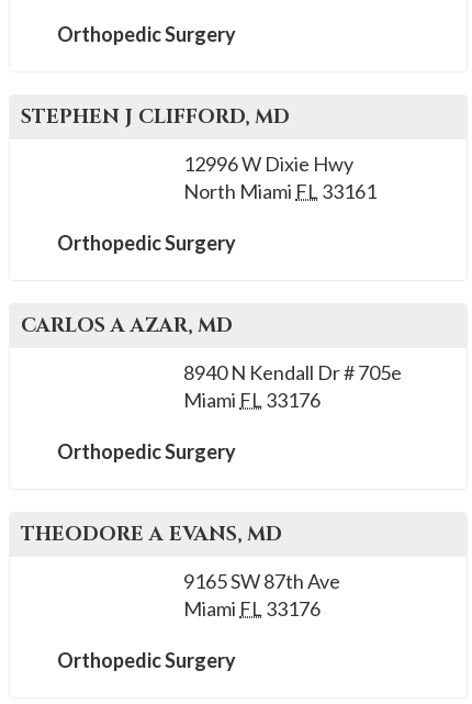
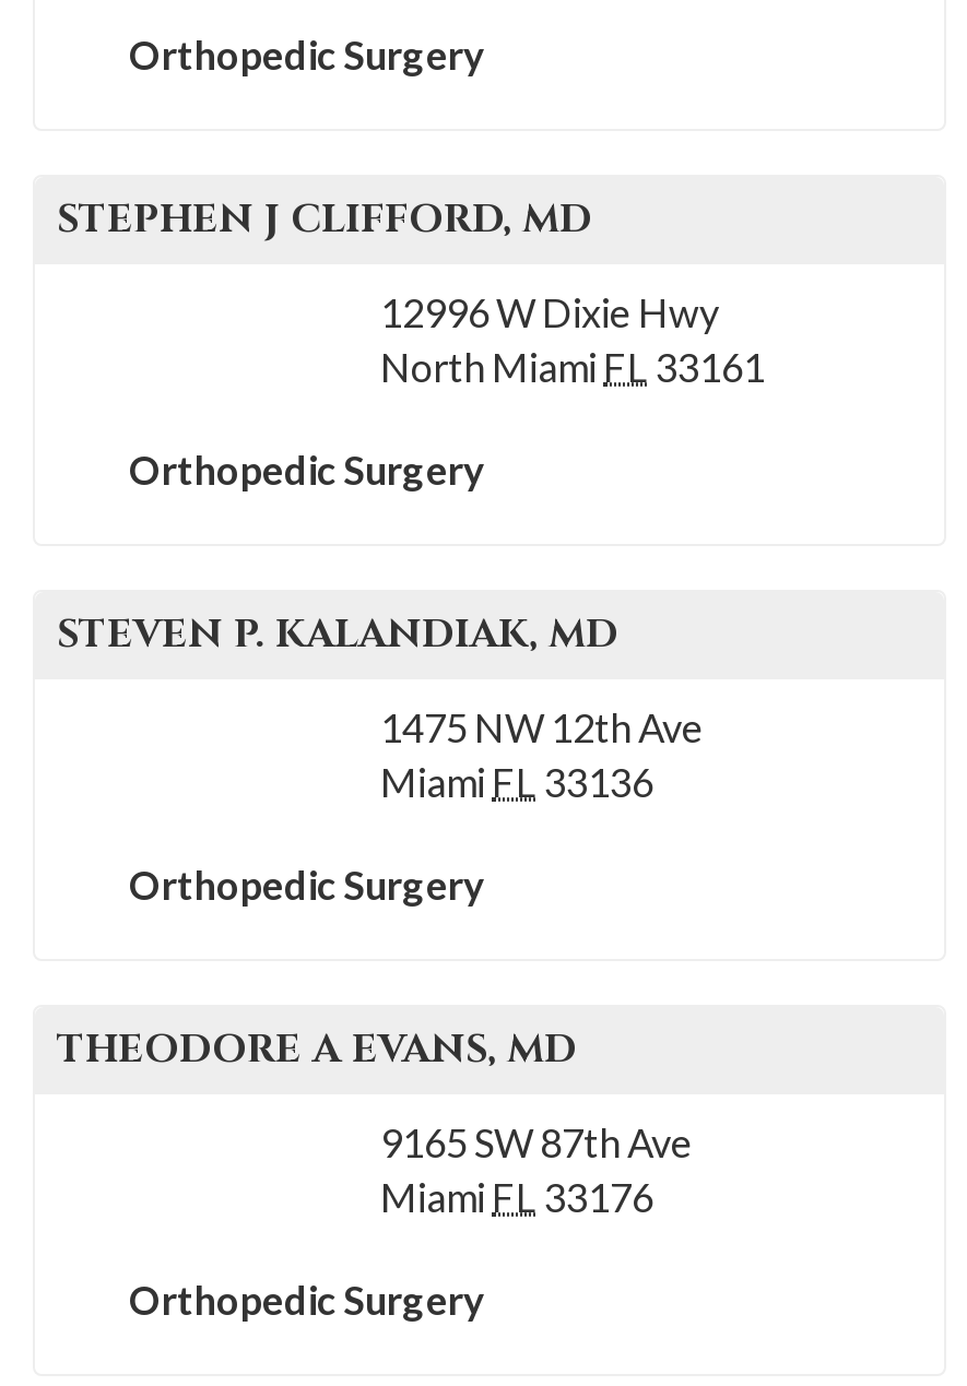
[21,312,233,339] CARLOS A AZAR, MD -> [57,607,618,662] STEVEN P. KALANDIAK, MD
[183,360,402,412] 8940 N Kendall Dr # 705e | Miami FL 33176 -> [380,703,704,806] 1475 NW 12th Ave | Miami FL 33136

